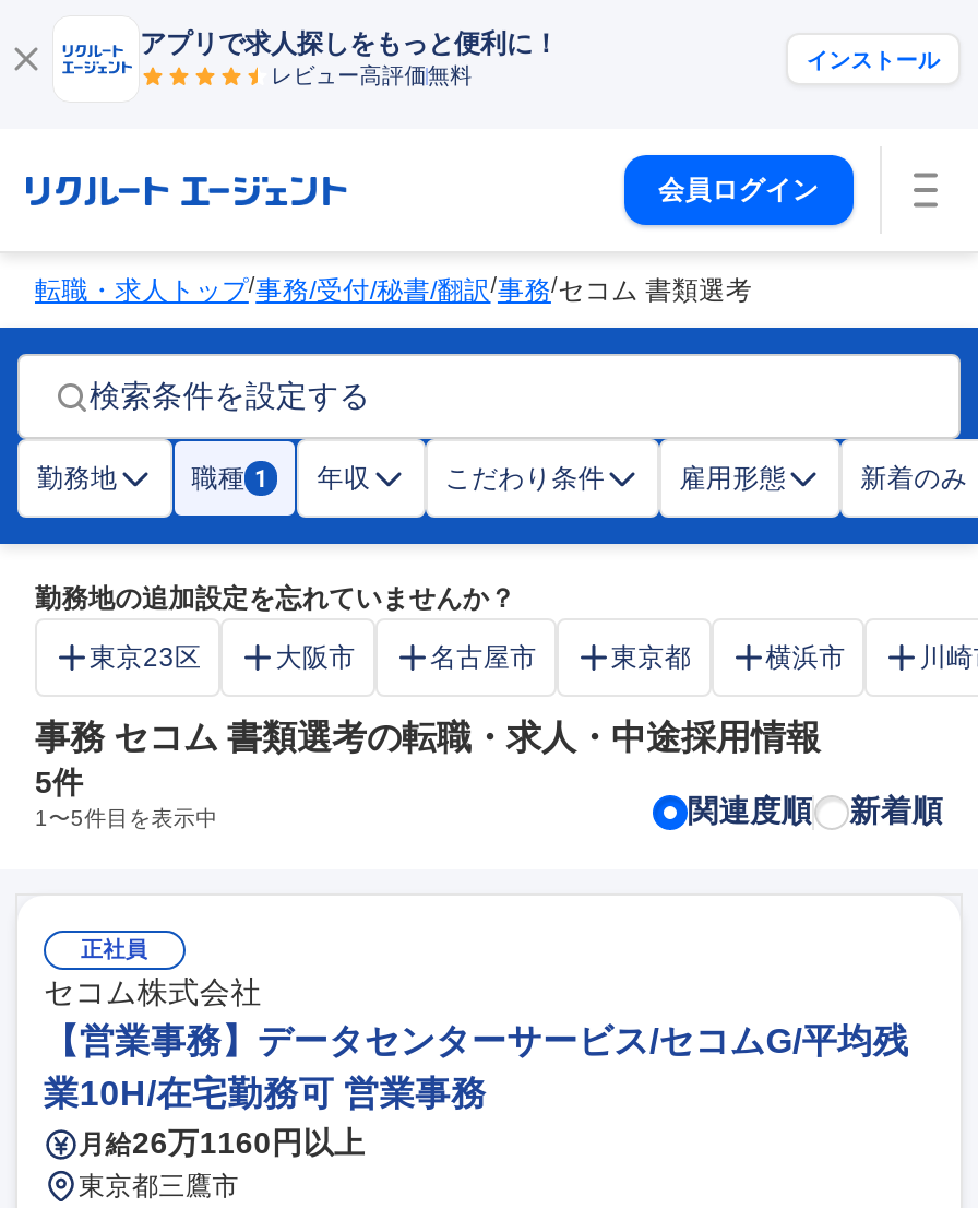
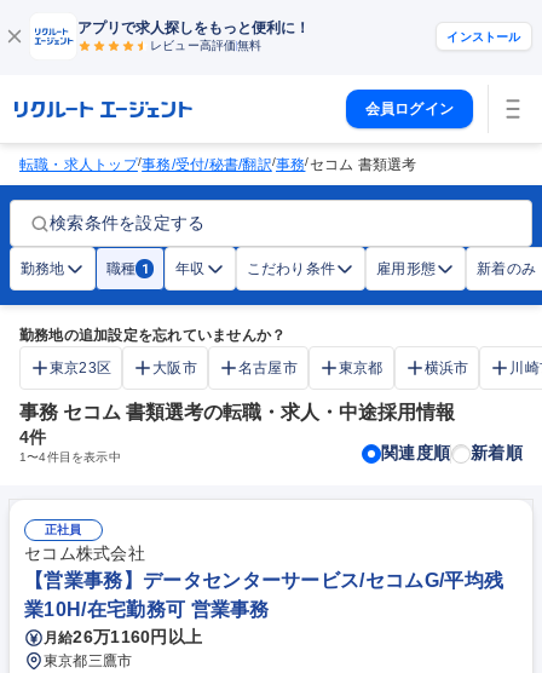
[35,765,83,800] 5件 -> [19,427,46,447] 4件
[35,806,218,830] 1〜5件目を表示中 -> [19,450,121,464] 1〜4件目を表示中

